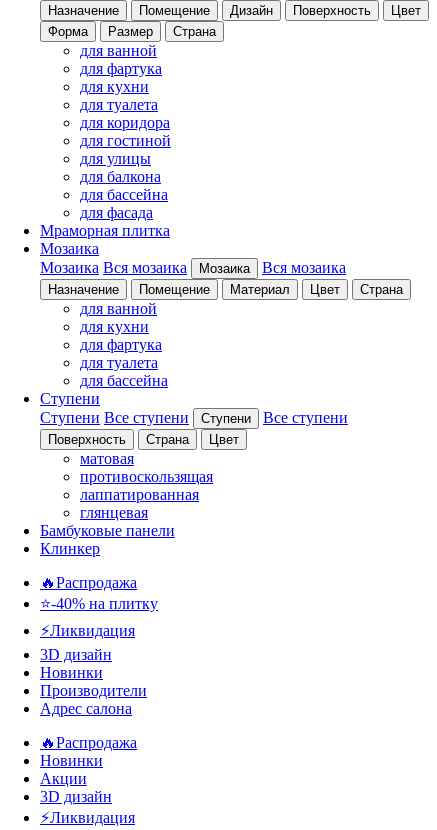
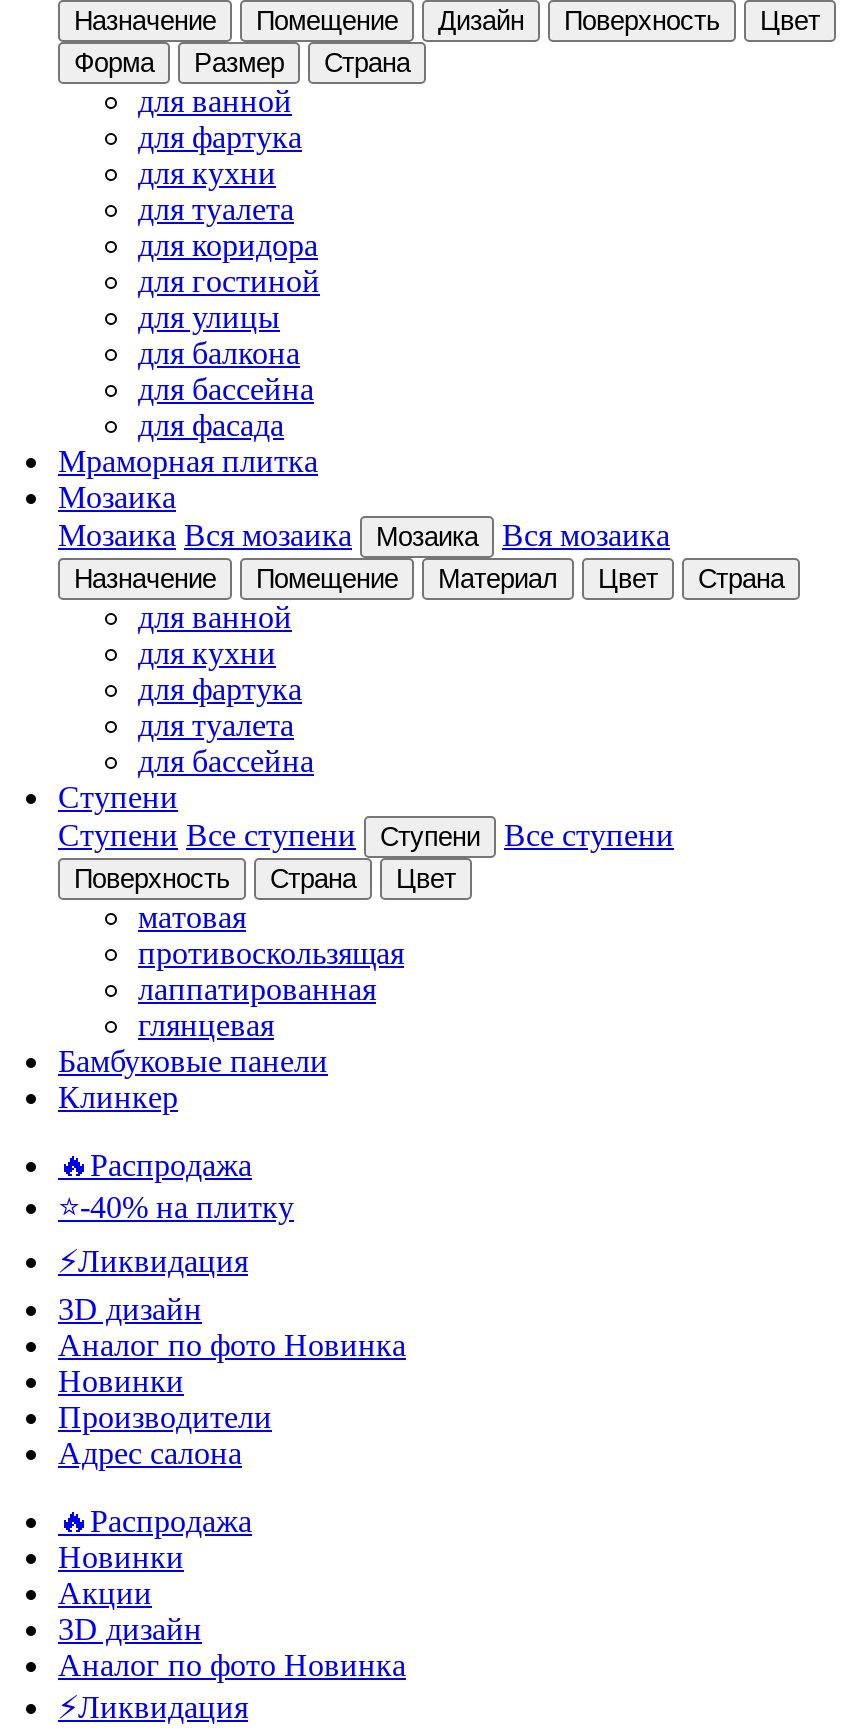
none -> [58,1328,406,1362] Аналог по фото Новинка
none -> [58,1648,406,1682] Аналог по фото Новинка

